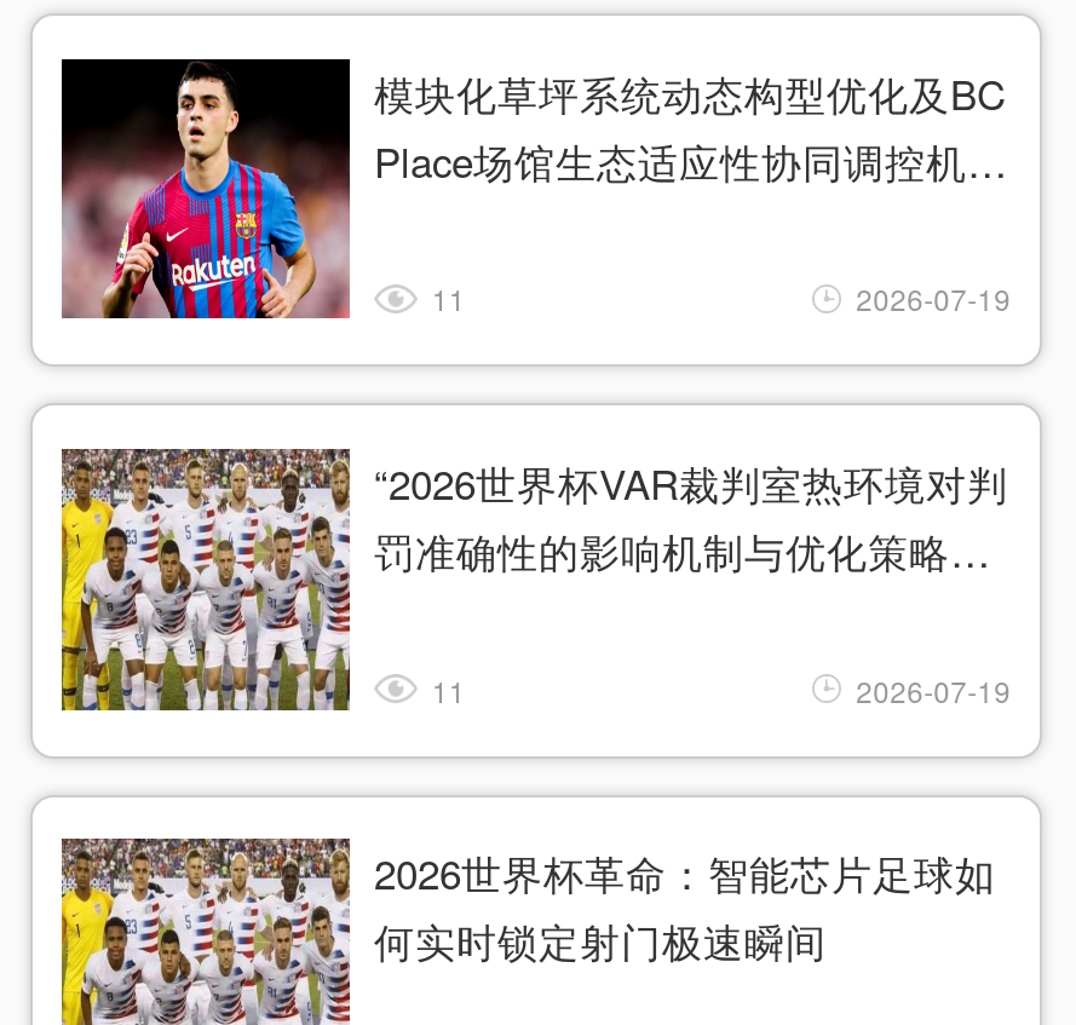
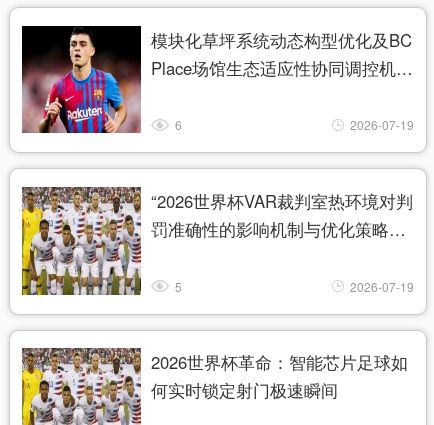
[432,278,466,319] 11 -> [175,116,182,133] 6
[432,668,466,710] 11 -> [175,278,182,295] 5

